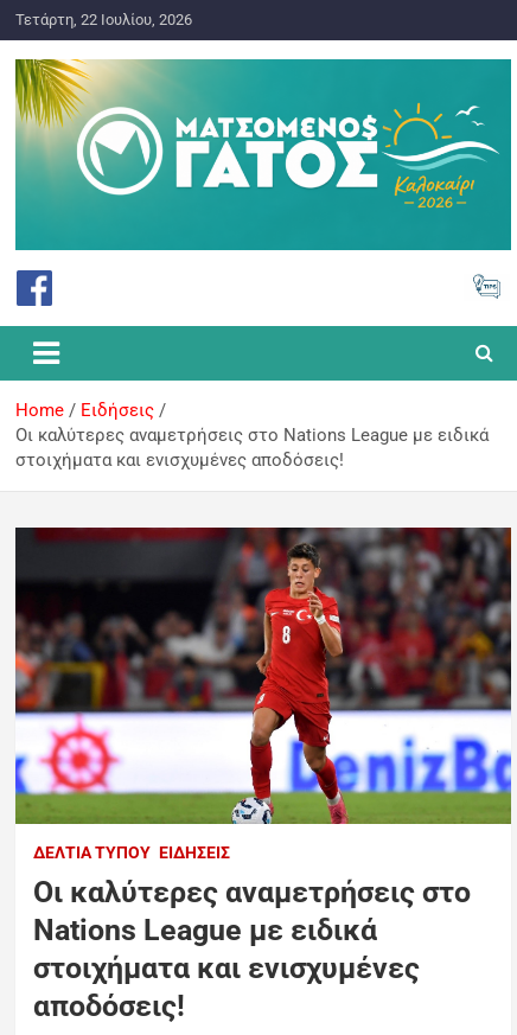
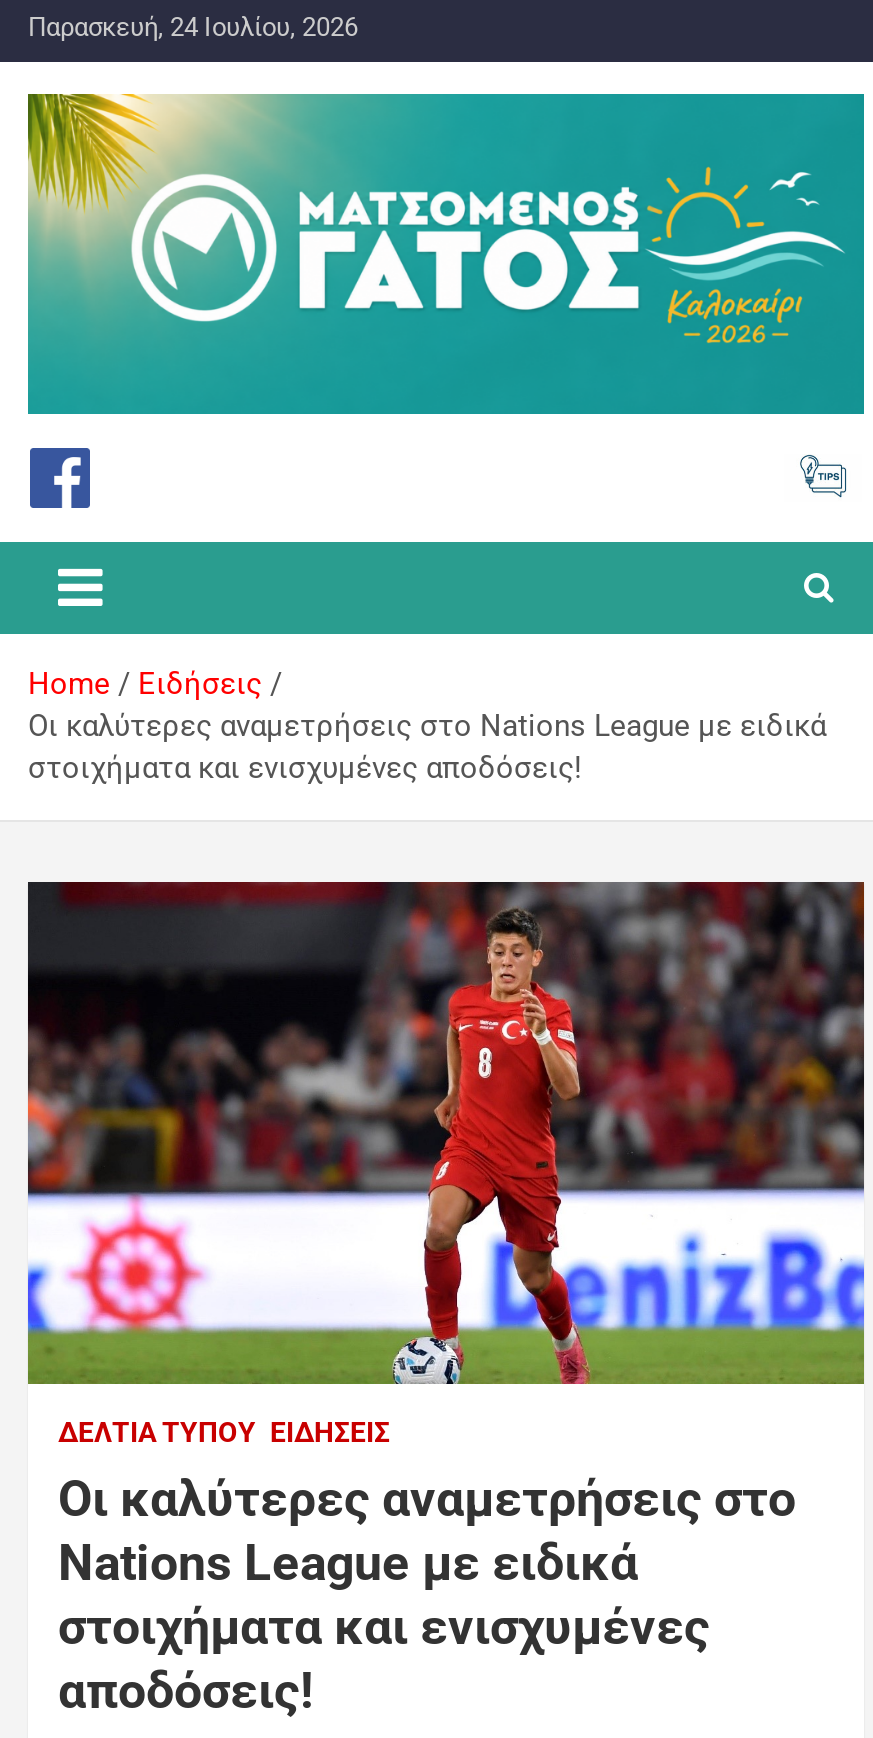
[15,11,192,28] Τετάρτη, 22 Ιουλίου, 2026 -> [28,12,358,42] Παρασκευή, 24 Ιουλίου, 2026

